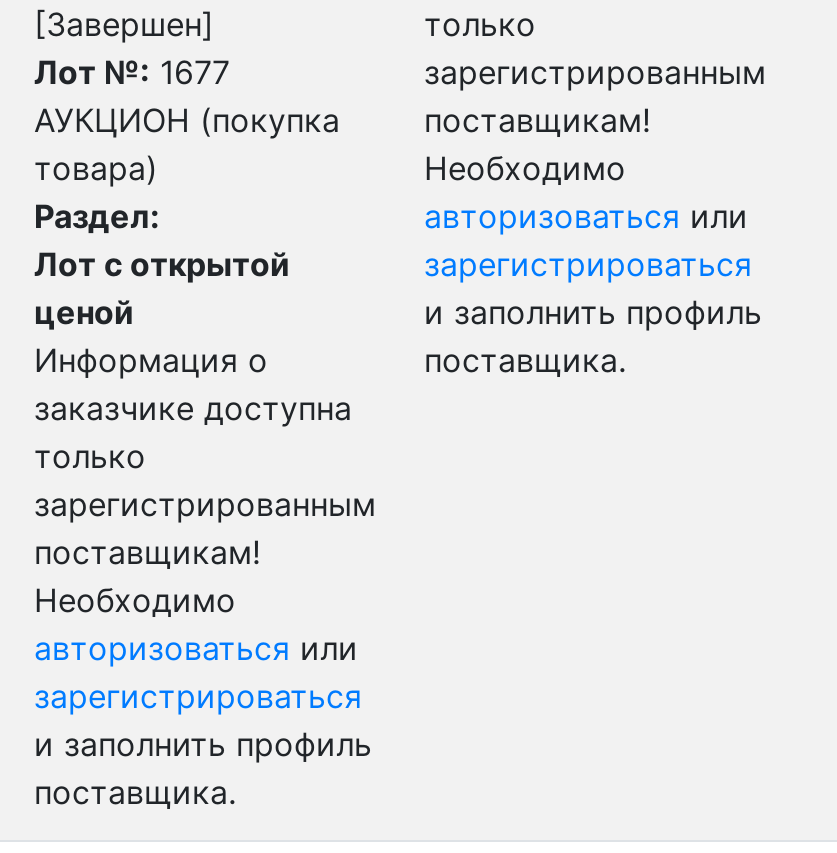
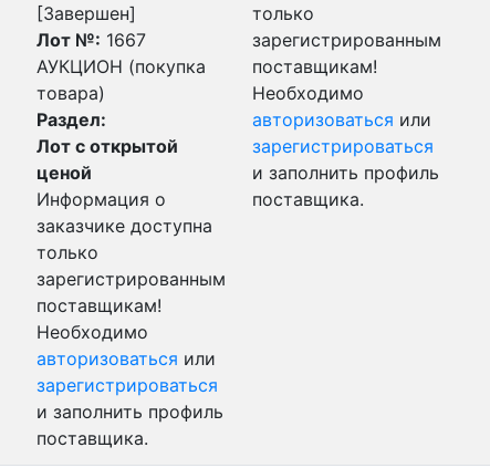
[34,52,230,92] Лот №: 1677 -> [37,29,146,51] Лот №: 1667

